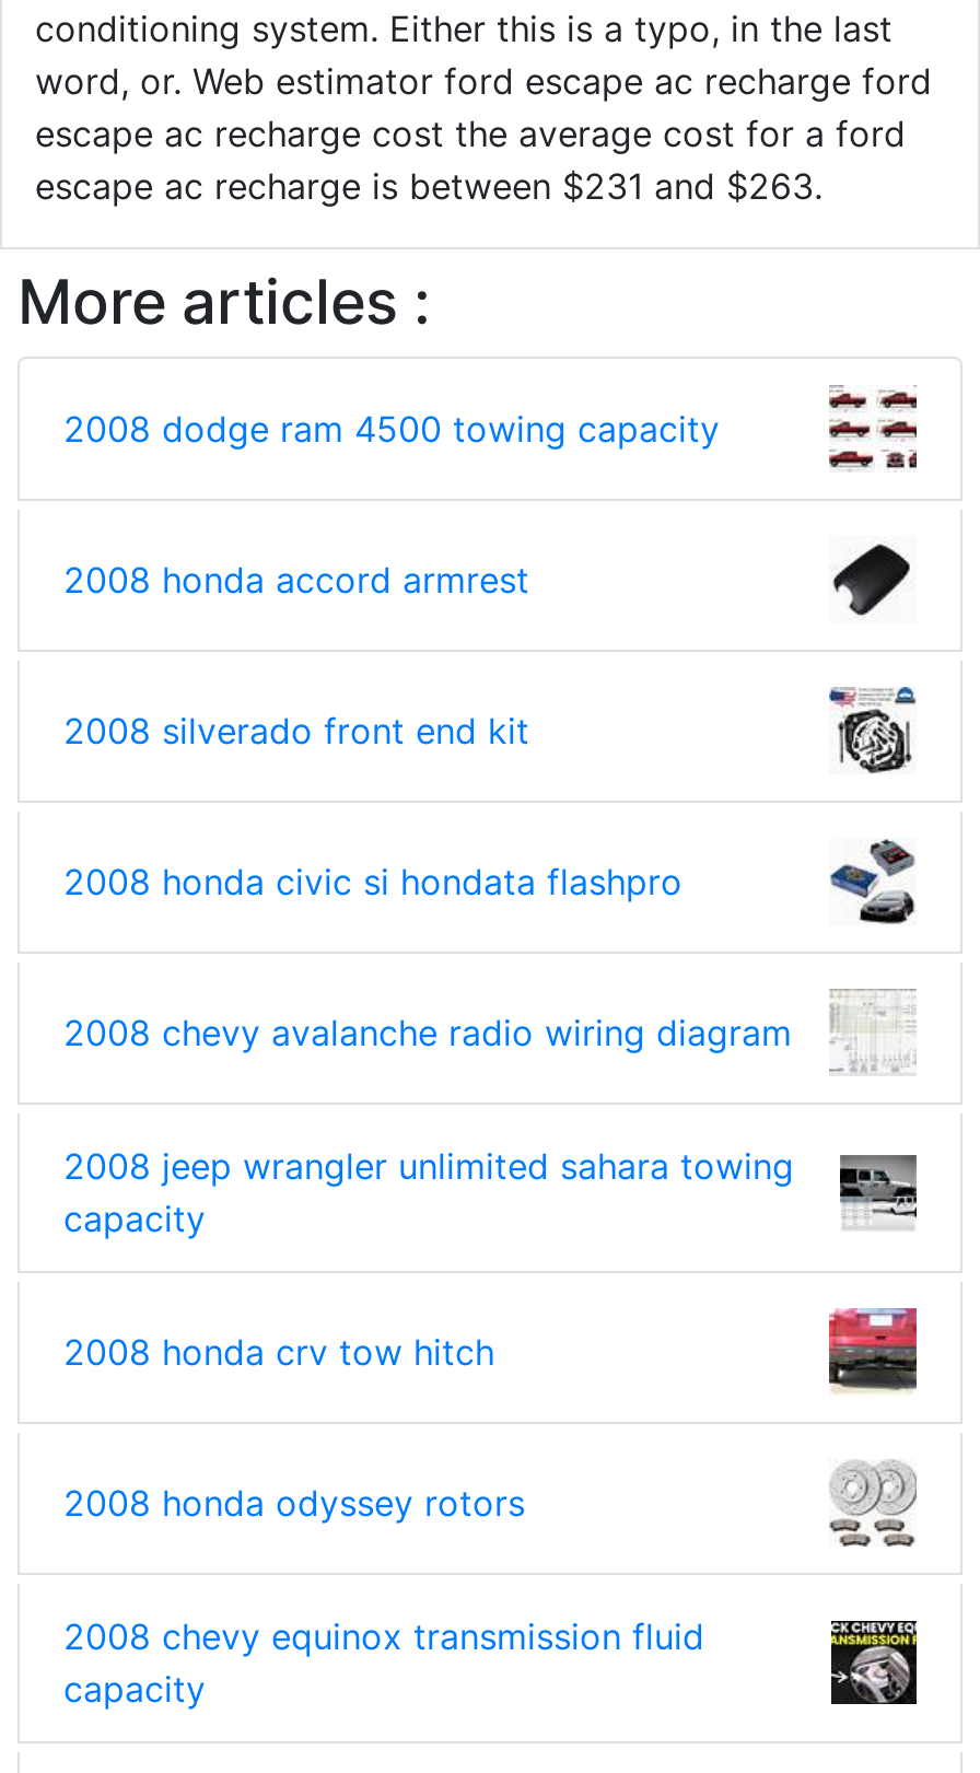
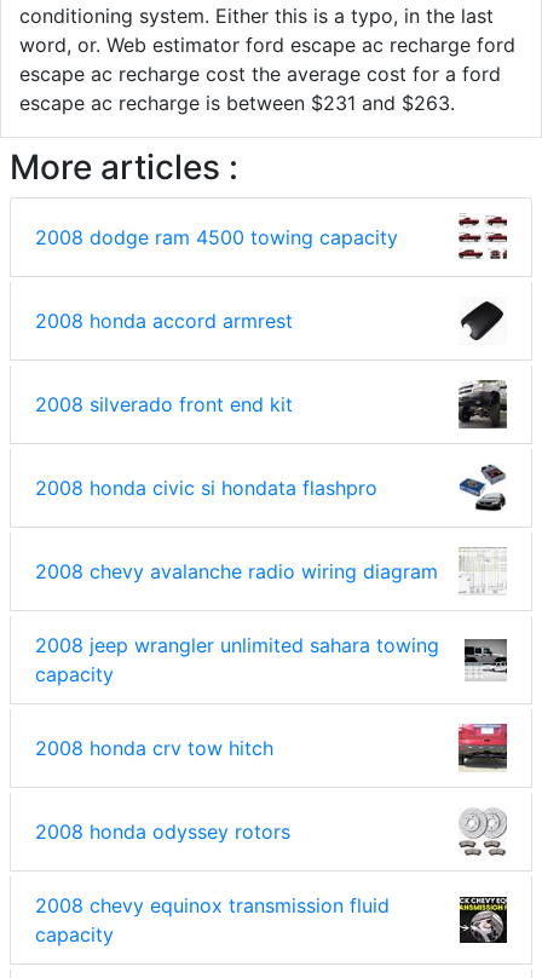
[827,685,917,774] [image] -> [457,379,508,430] [image]

